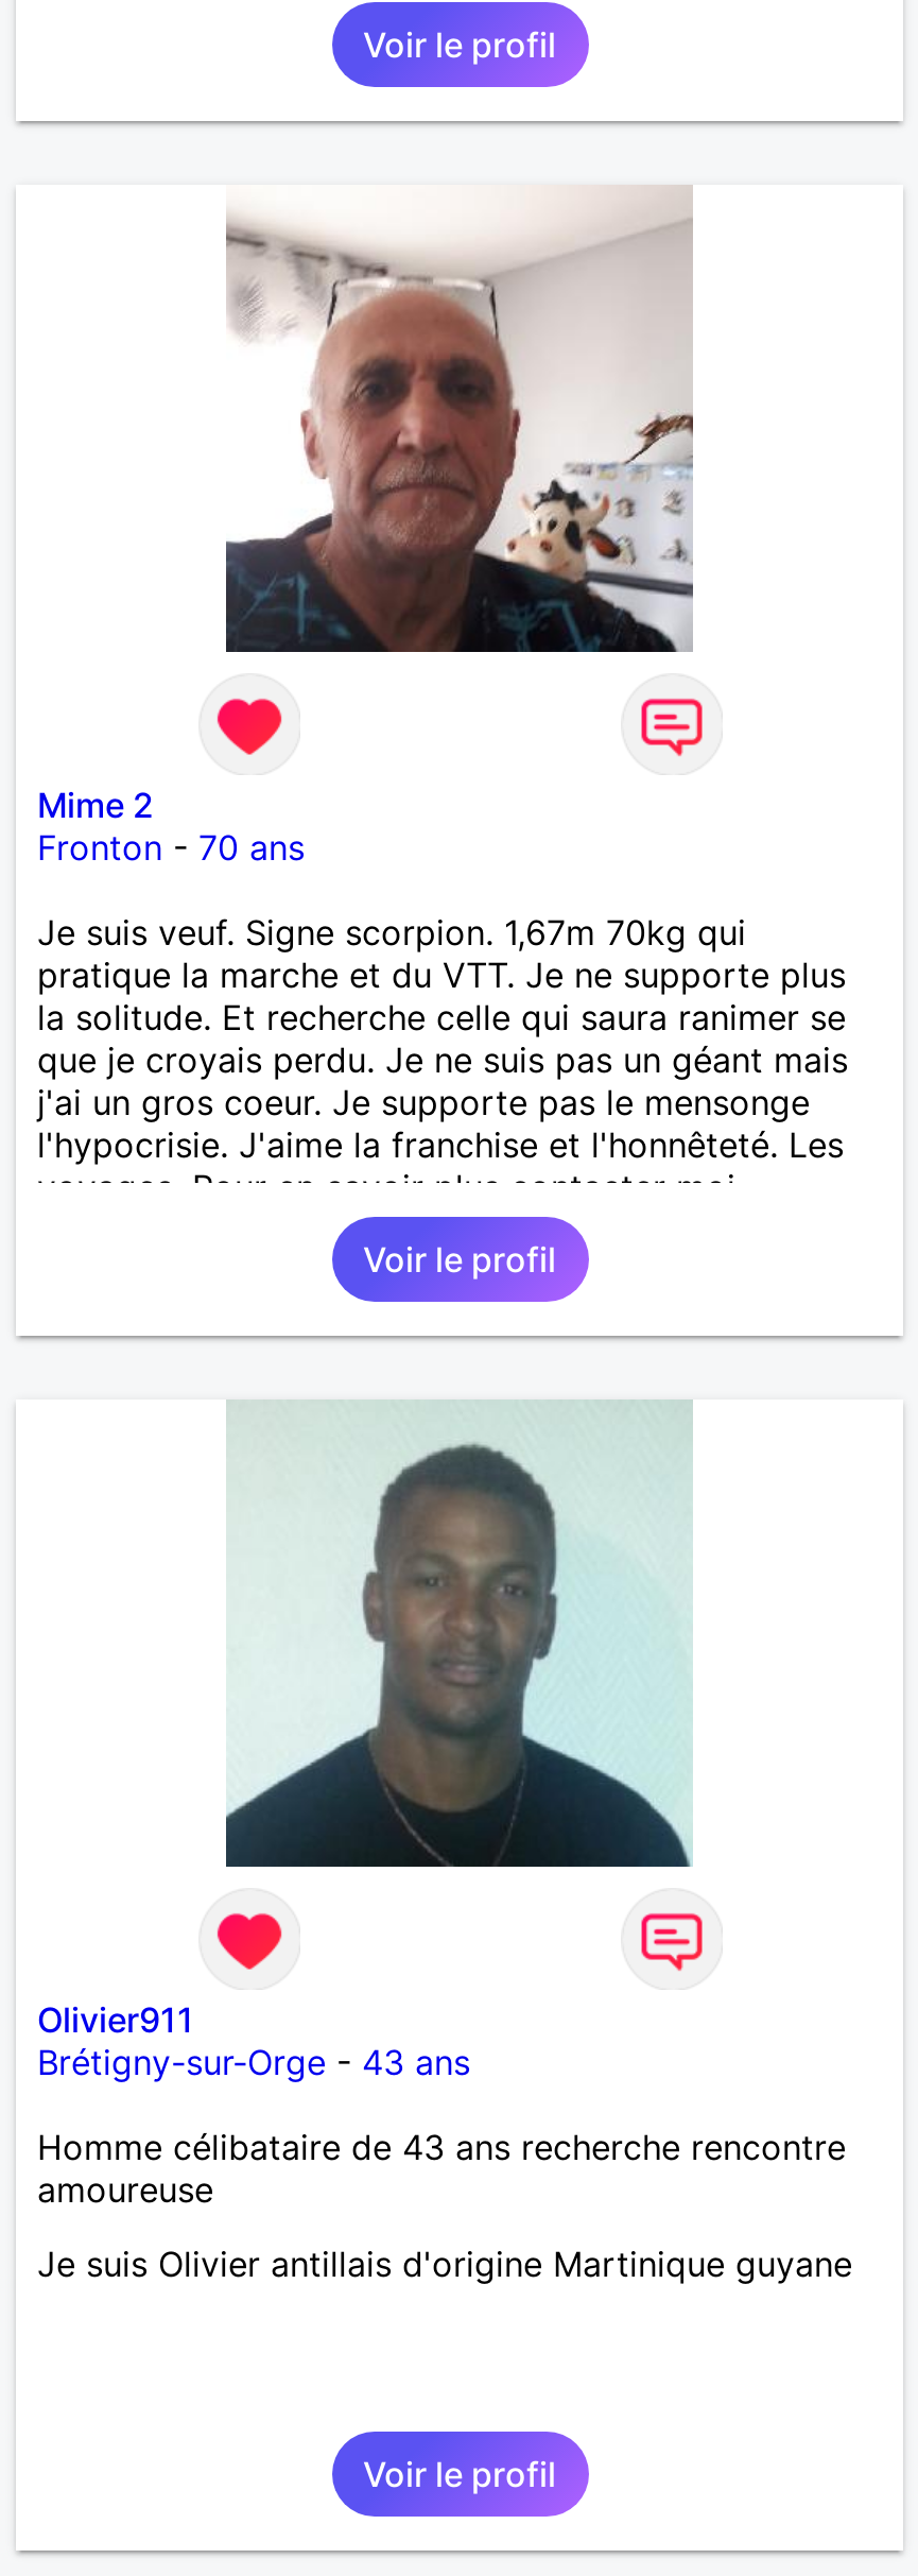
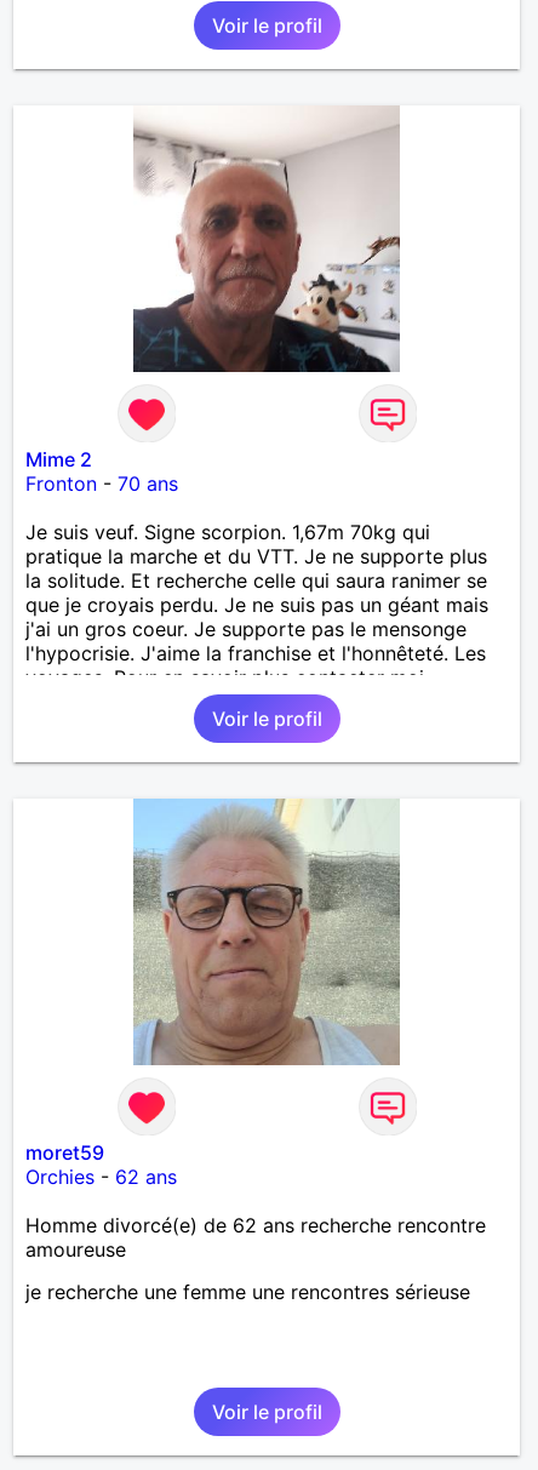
[224,1399,693,1869] [image] -> [132,799,401,1066] [image]
[37,1998,470,2083] Olivier911 | Brétigny-sur-Orge - 43 ans -> [25,1140,177,1189] moret59 | Orchies - 62 ans
[37,2126,846,2168] Homme célibataire de 43 ans recherche rencontre -> [25,1213,486,1237] Homme divorcé(e) de 62 ans recherche rencontre
[37,2242,852,2285] Je suis Olivier antillais d'origine Martinique guyane -> [25,1280,470,1304] je recherche une femme une rencontres sérieuse

